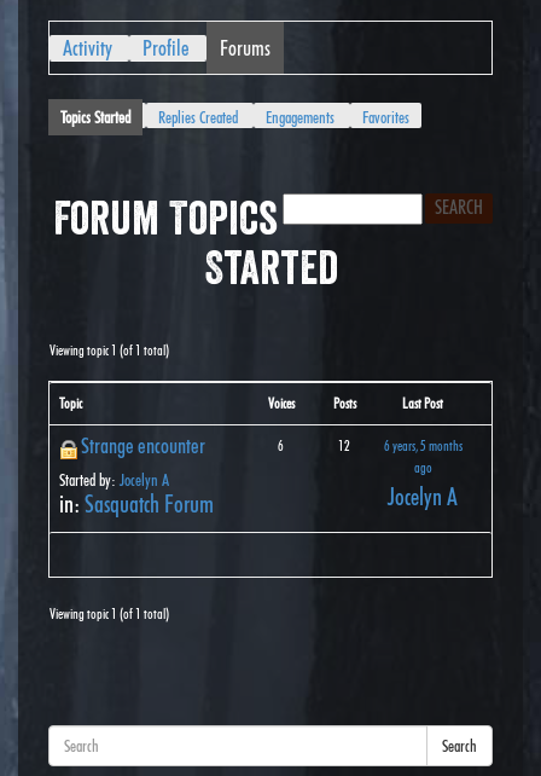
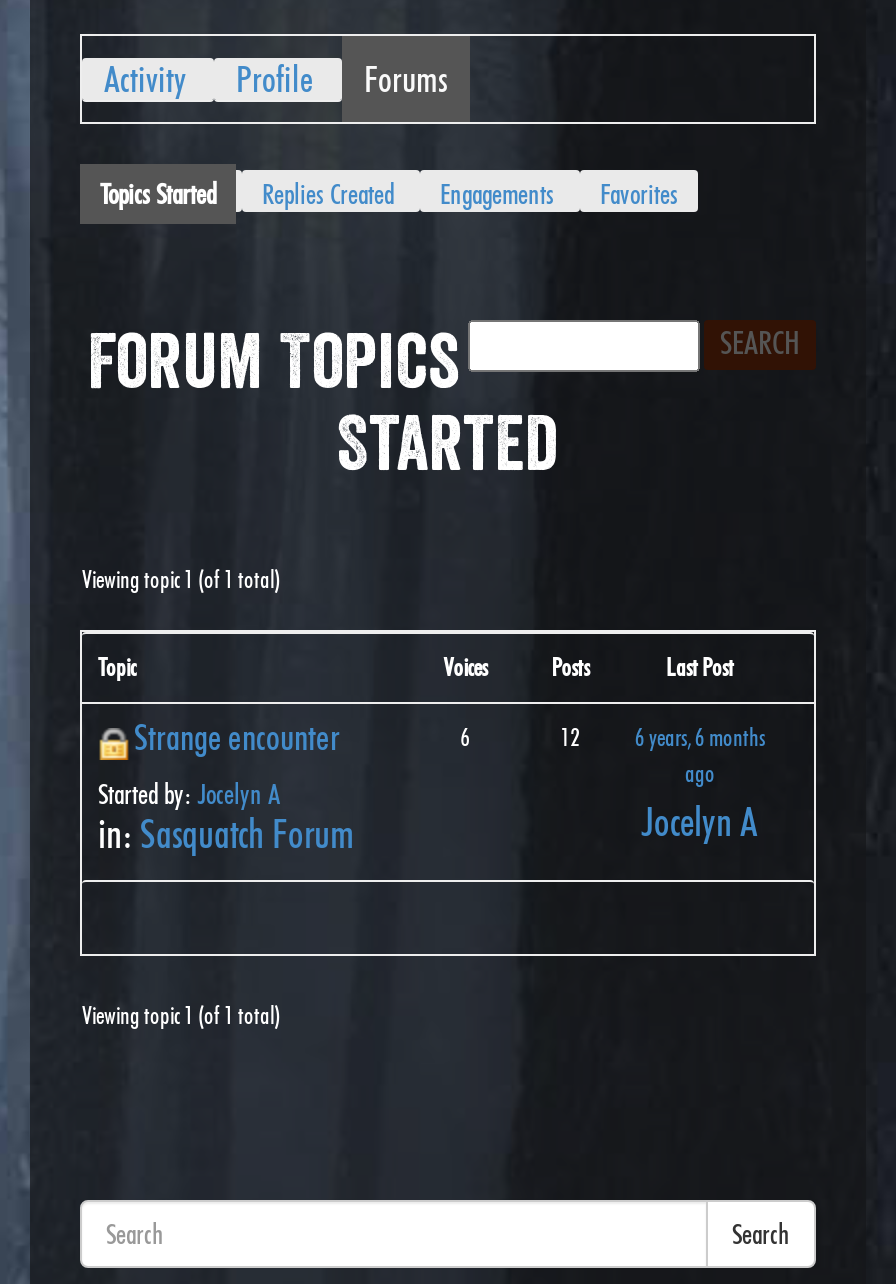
[338,436,462,454] 12 6 years, 5 months -> [560,721,765,751] 12 6 years, 6 months

